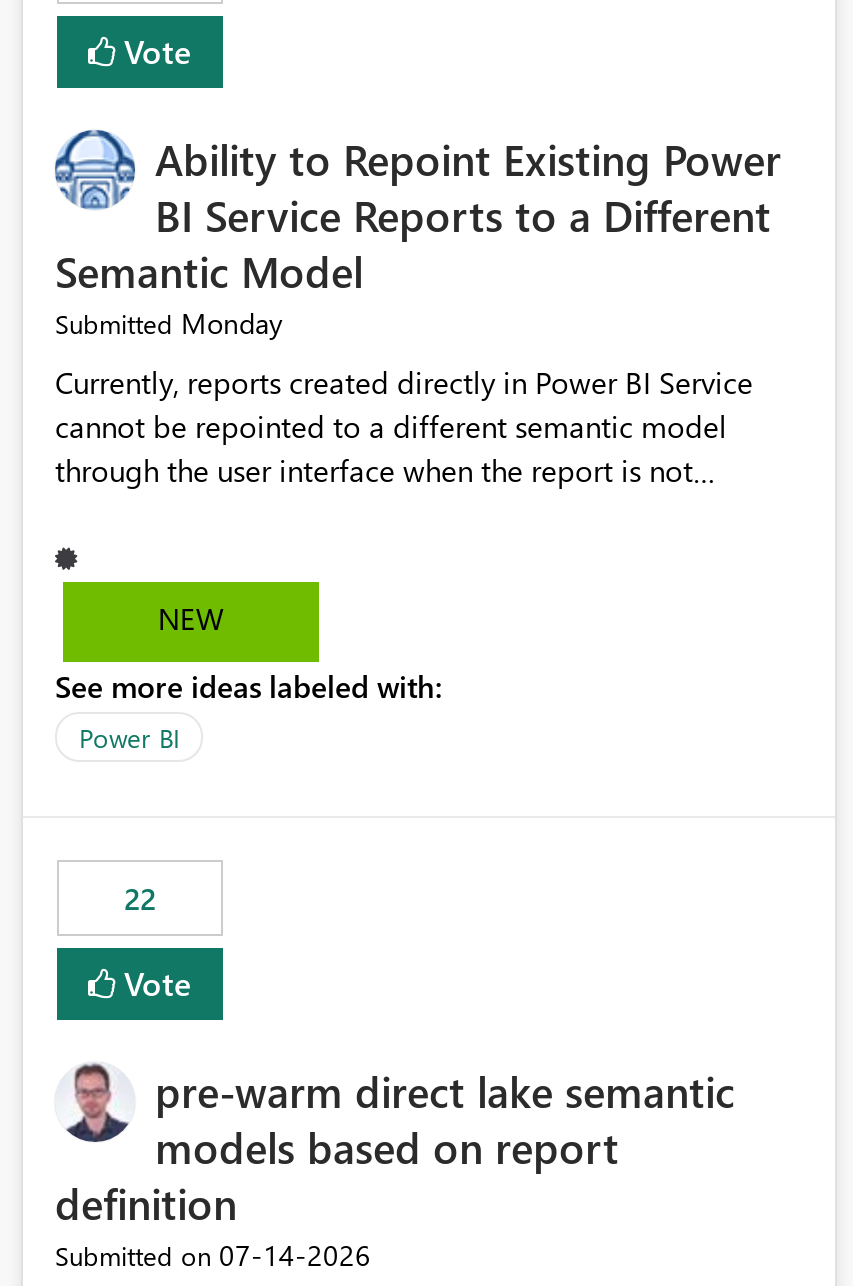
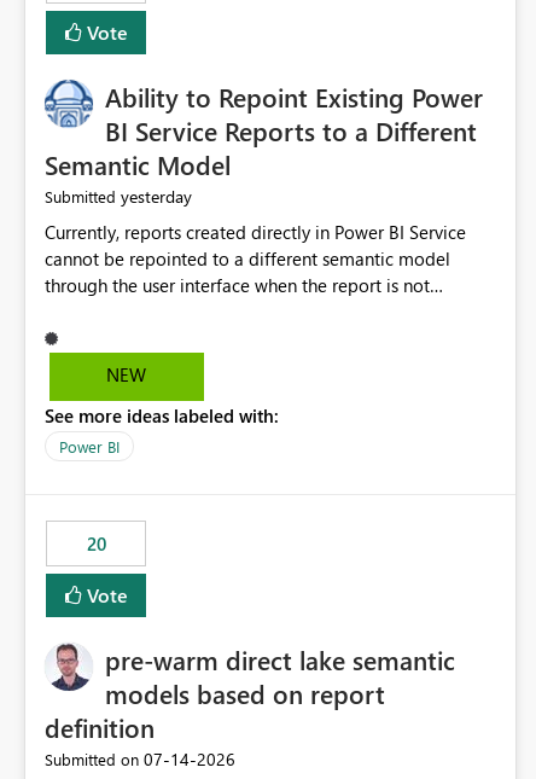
[55,305,283,343] Submitted Monday -> [45,185,192,208] Submitted yesterday
[124,879,156,919] 22 -> [86,532,106,556] 20

